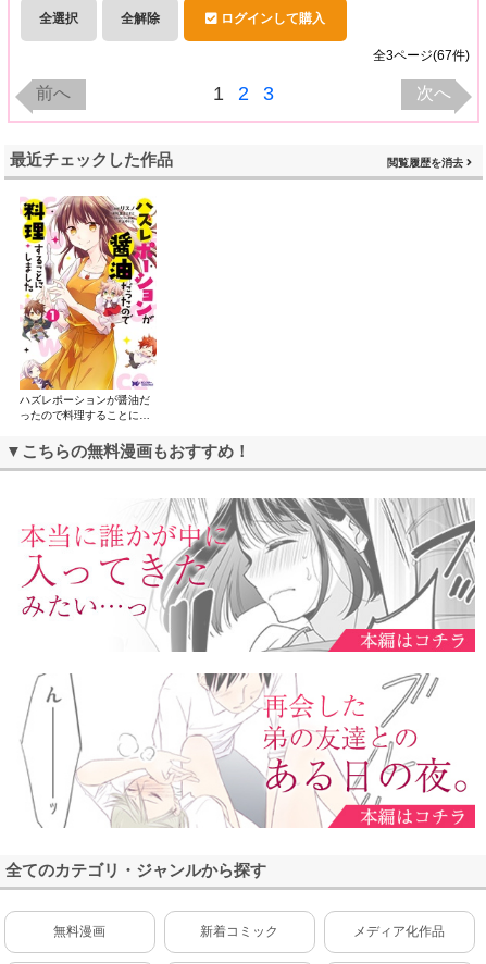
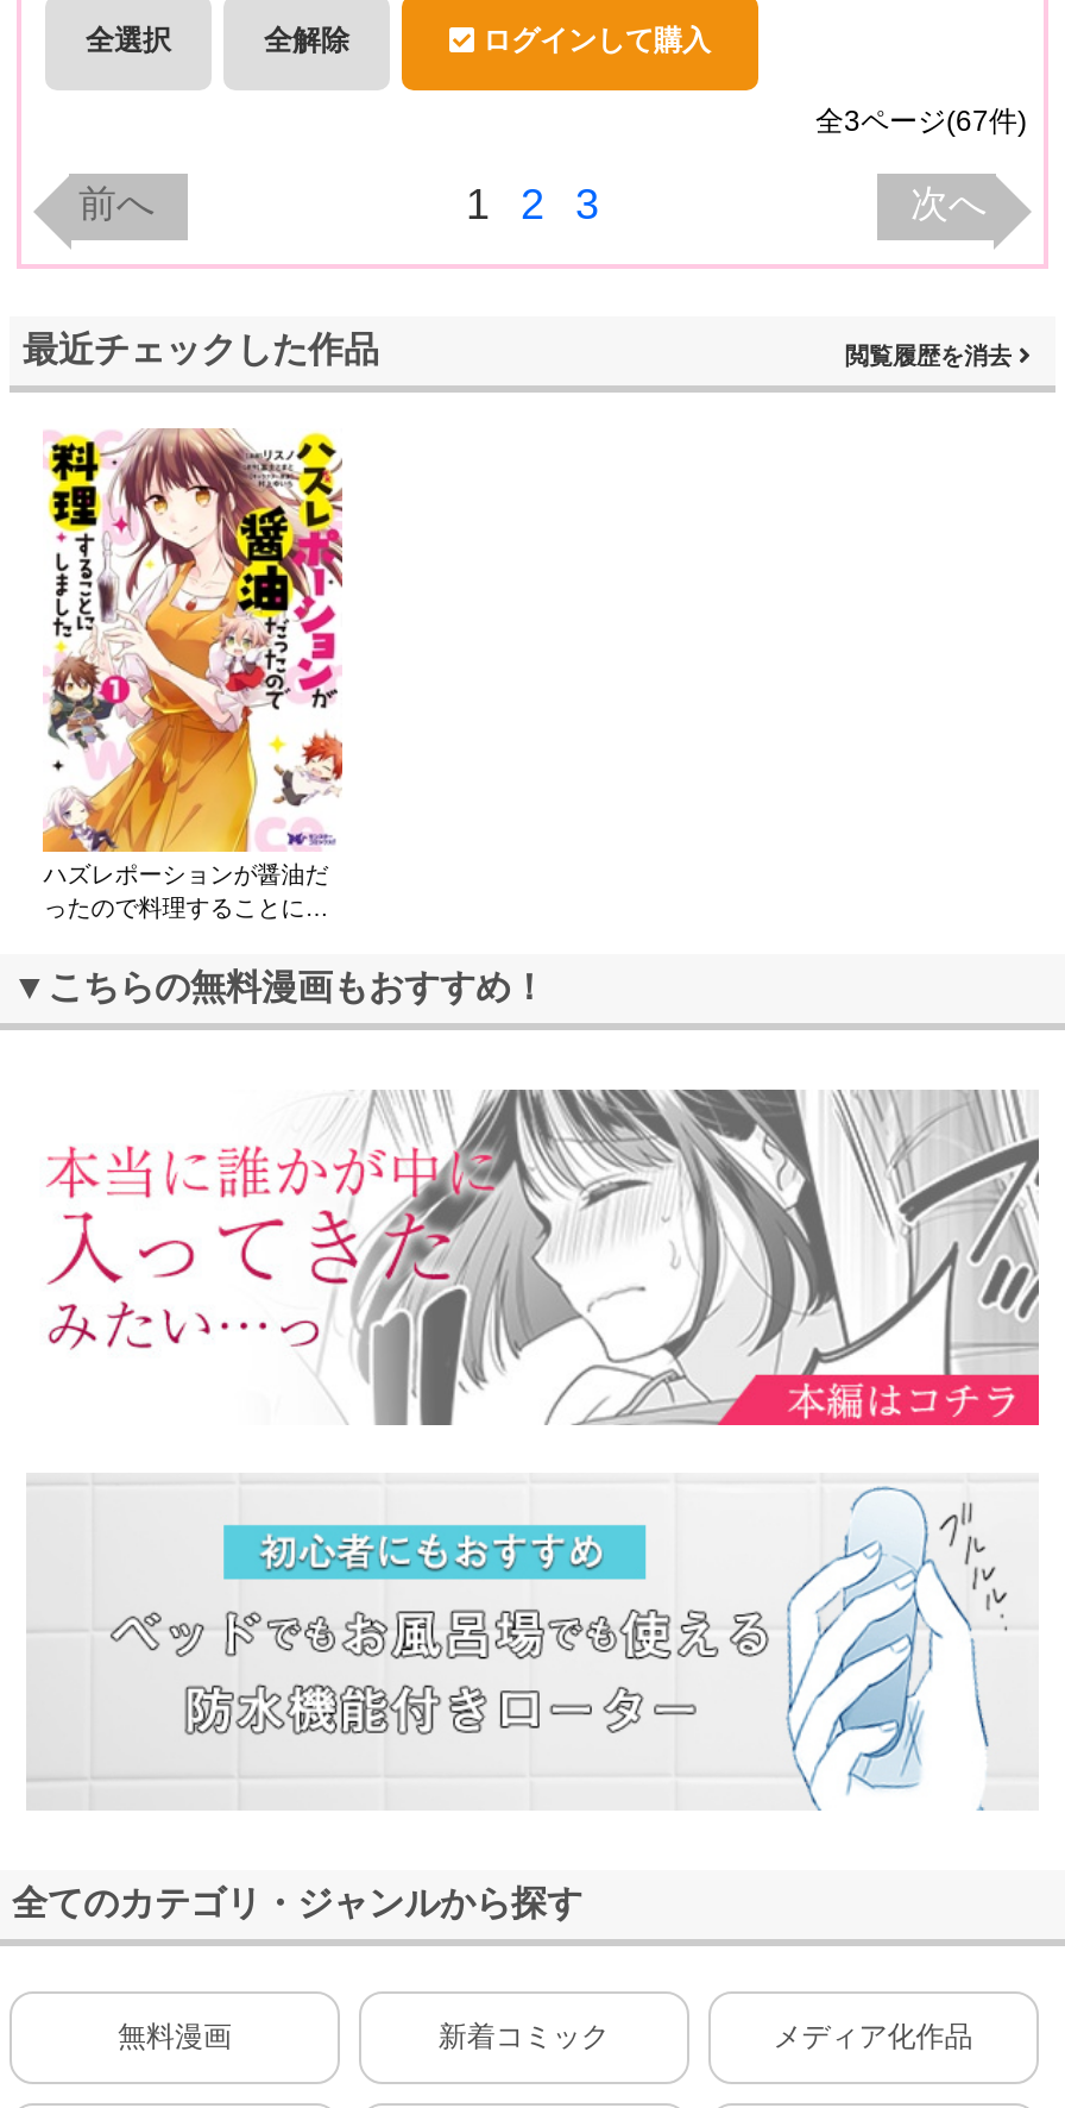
[14,672,476,829] [image] -> [26,1473,1039,1811] [image]

